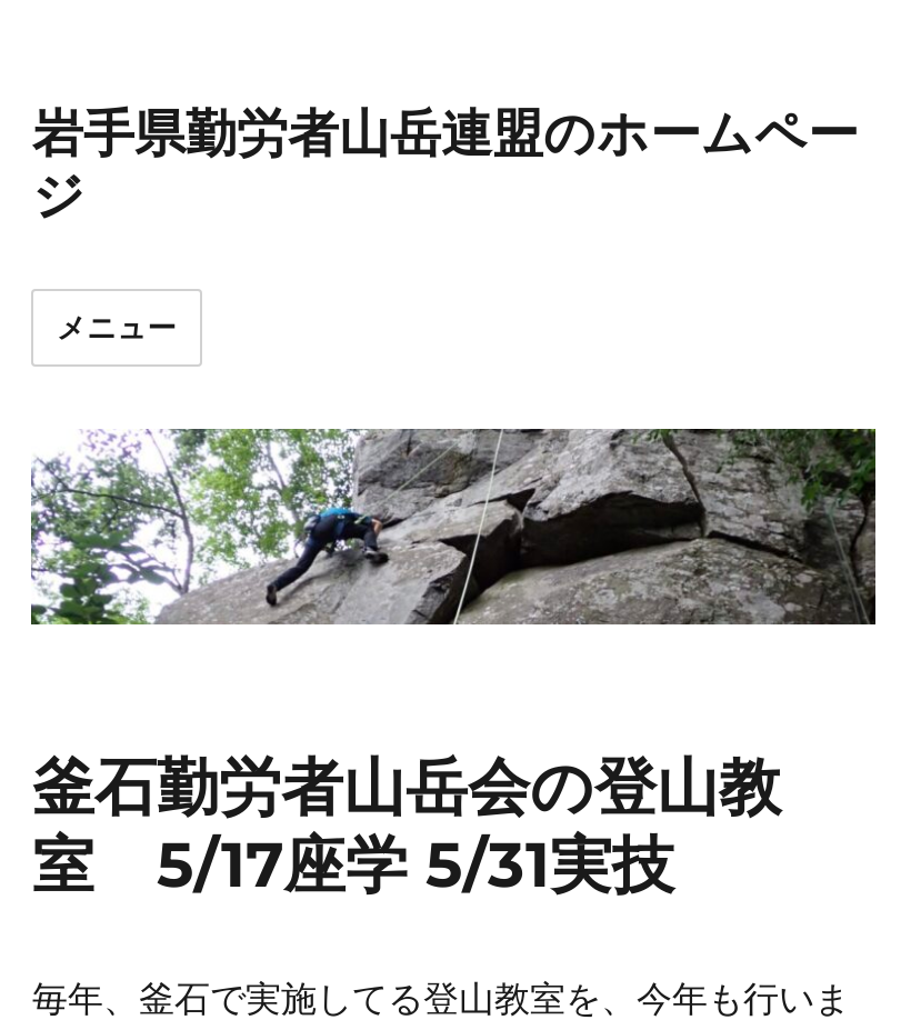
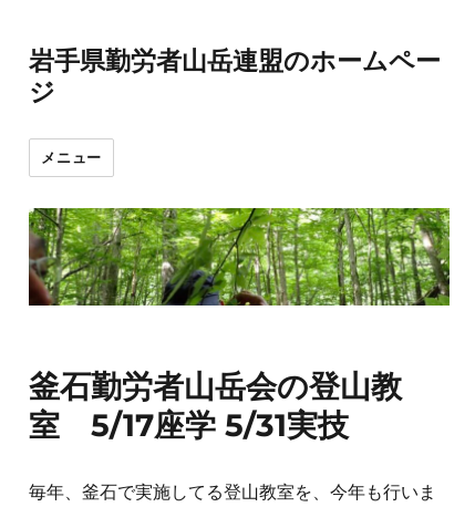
[29,427,878,627] [image] -> [28,207,451,307] [image]

